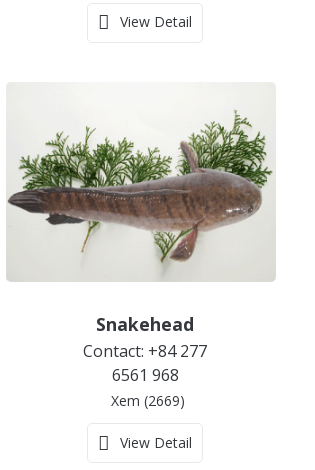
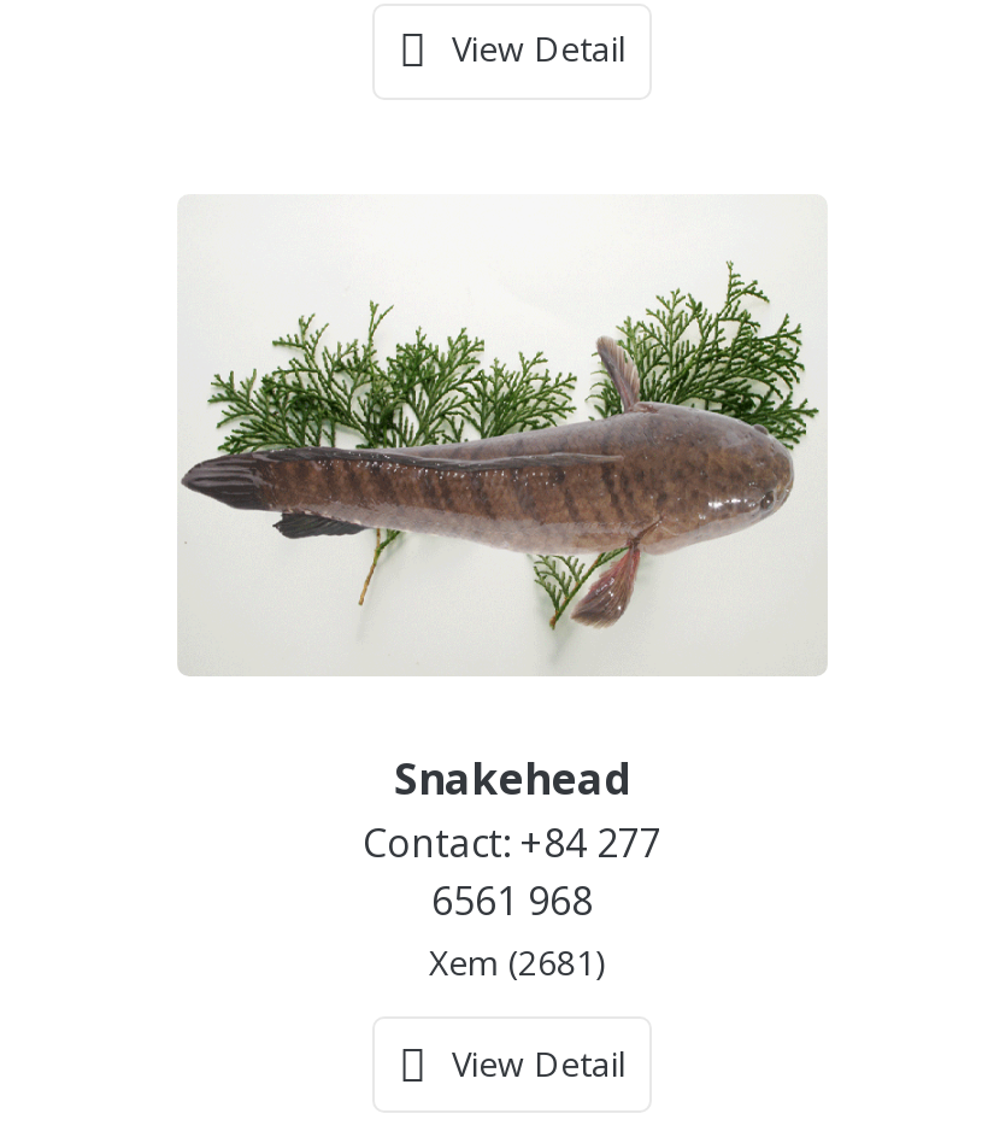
[110,391,184,410] Xem (2669) -> [429,940,607,986] Xem (2681)

